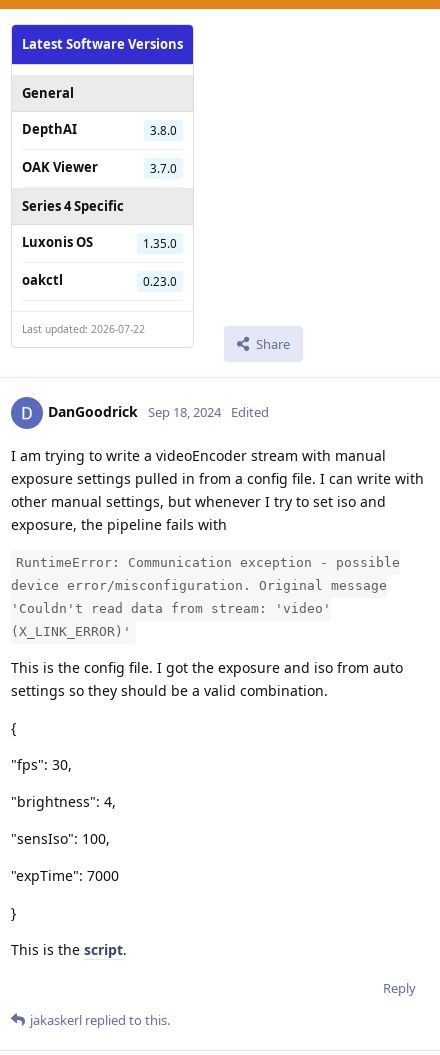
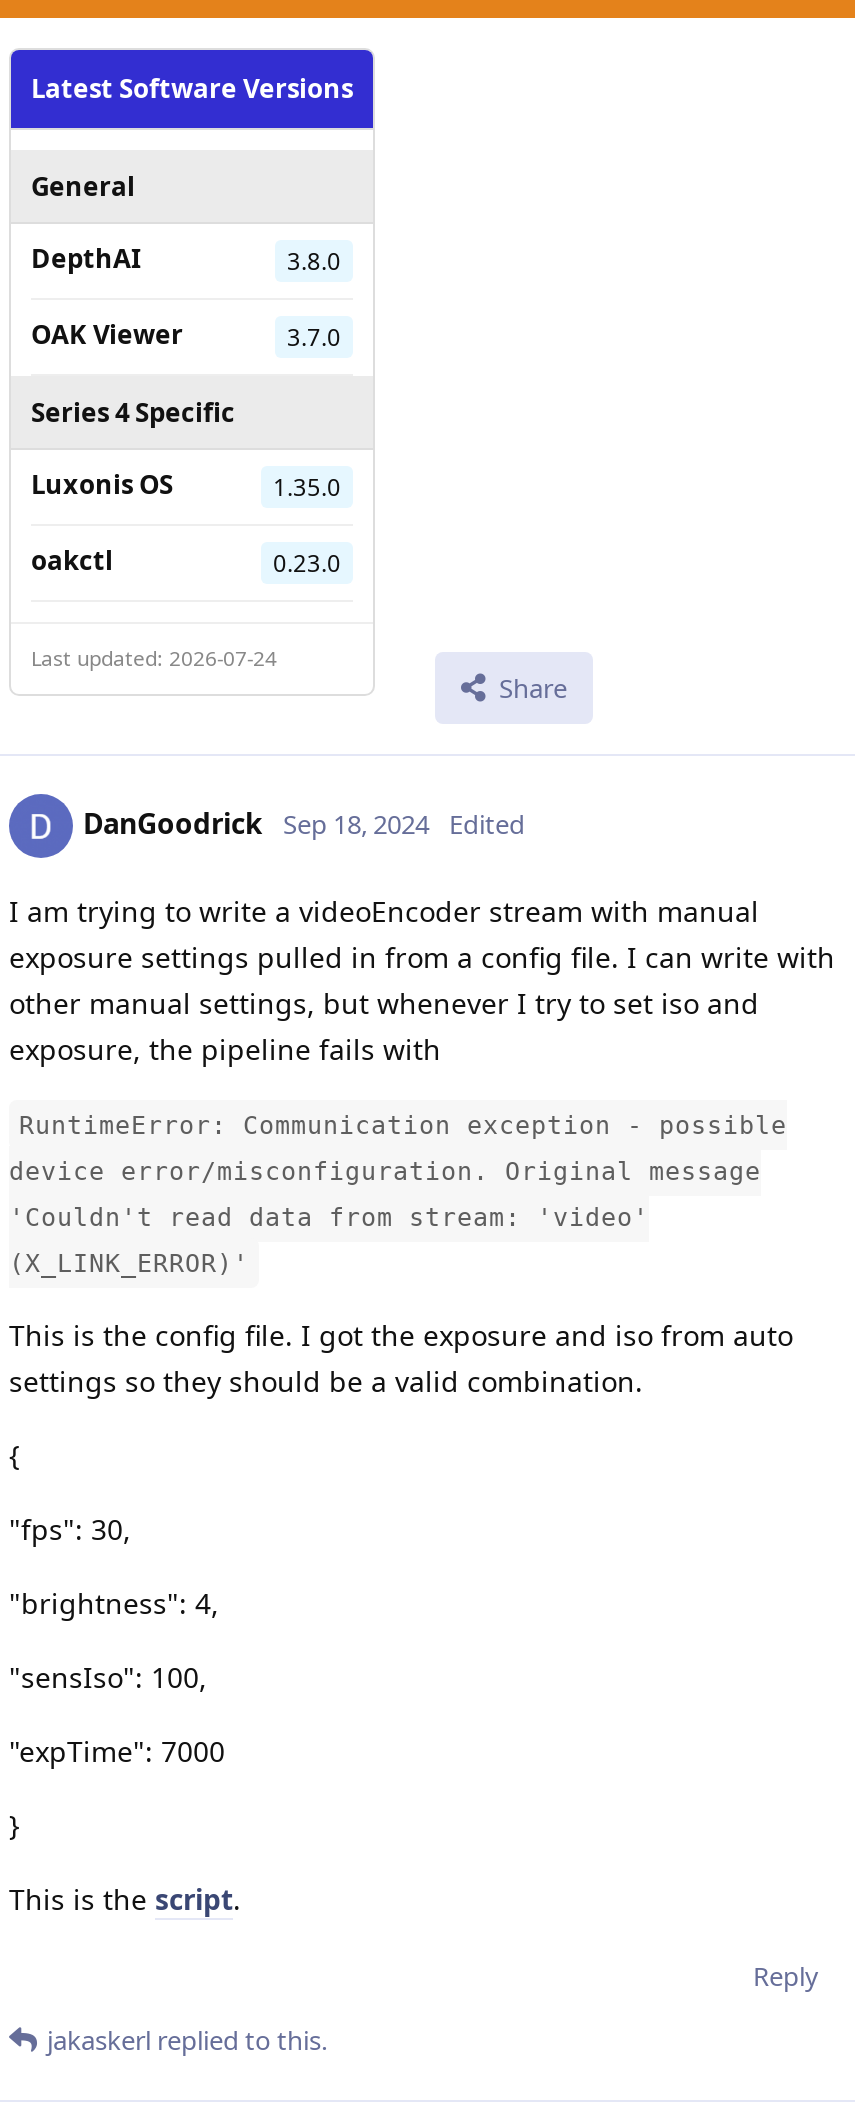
[22,322,145,336] Last updated: 2026-07-22 -> [31,644,277,672] Last updated: 2026-07-24

